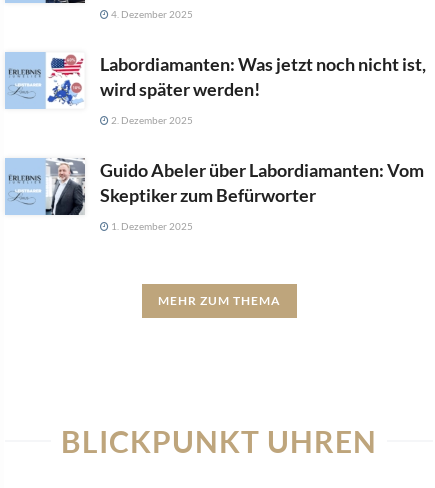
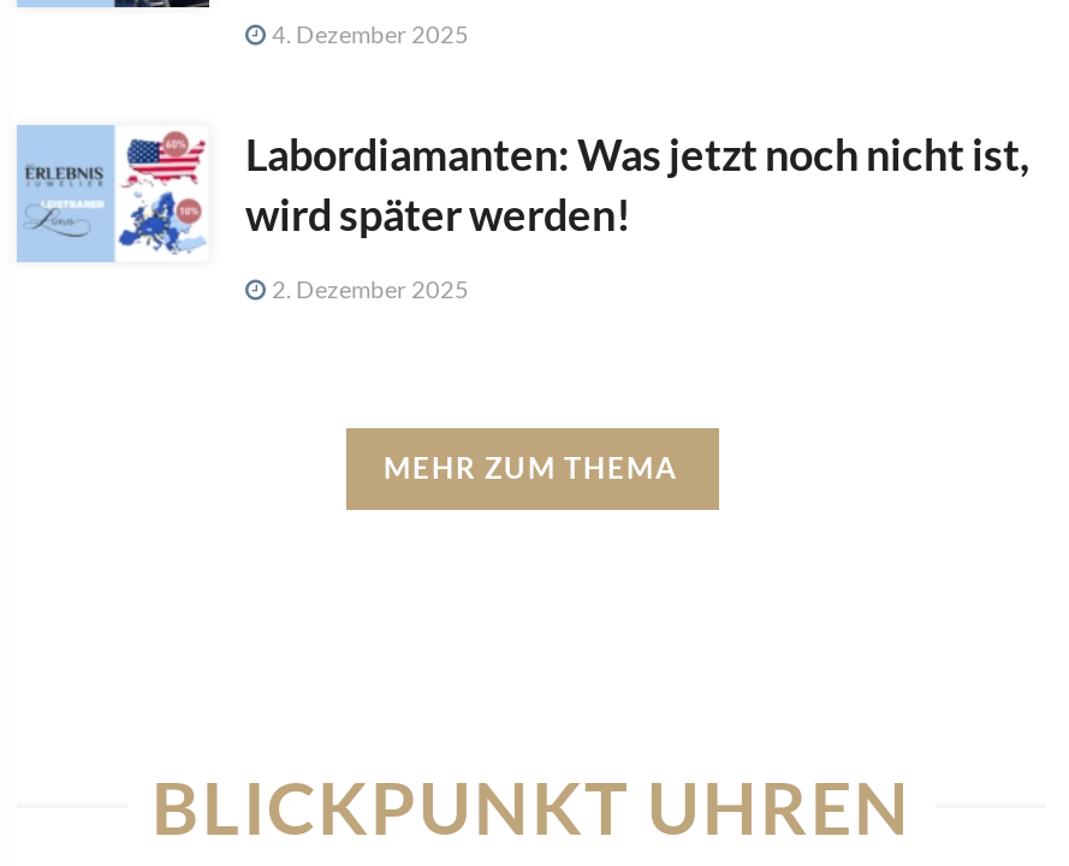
[44,157,424,232] [image] | Guido Abeler über Labordiamanten: Vom | Skeptiker zum Befürworter | 1. Dezember 2025 -> none

